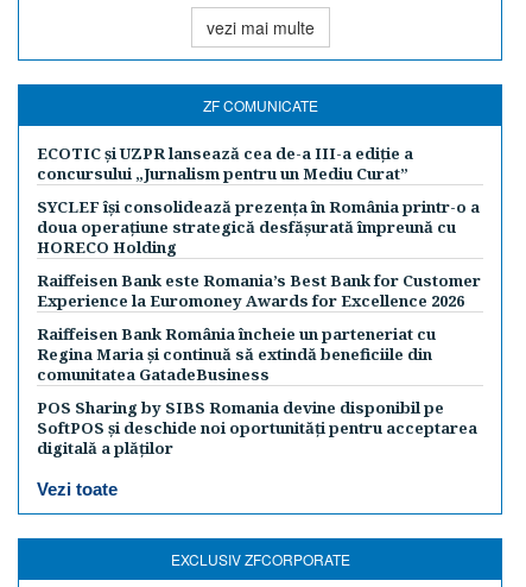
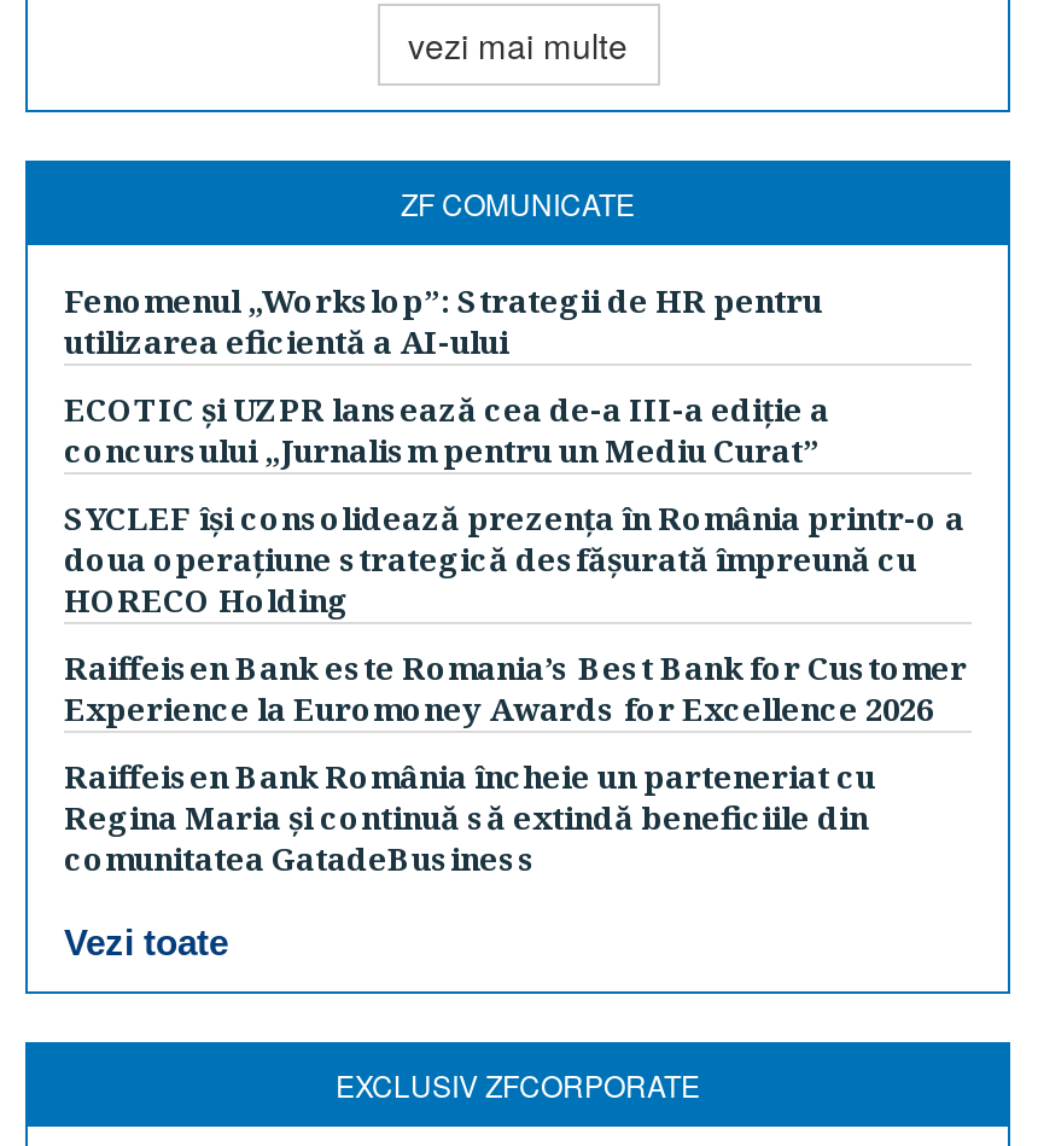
none -> [64,279,822,363] Fenomenul „Workslop”: Strategii de HR pentru | utilizarea eficientă a AI-ului
moved [37,143,481,385] -> [64,388,967,880]: ECOTIC și UZPR lansează cea de-a III-a ediție a | concursului „Jurnalism pentru un Mediu Curat” | SYCLEF își consolidează prezența în România printr-o a | ... | Regina Maria și continuă să extindă beneficiile din | comunitatea GatadeBusiness
[37,397,477,459] POS Sharing by SIBS Romania devine disponibil pe | SoftPOS și deschide noi oportunități pentru acceptarea | digitală a plăților -> none

